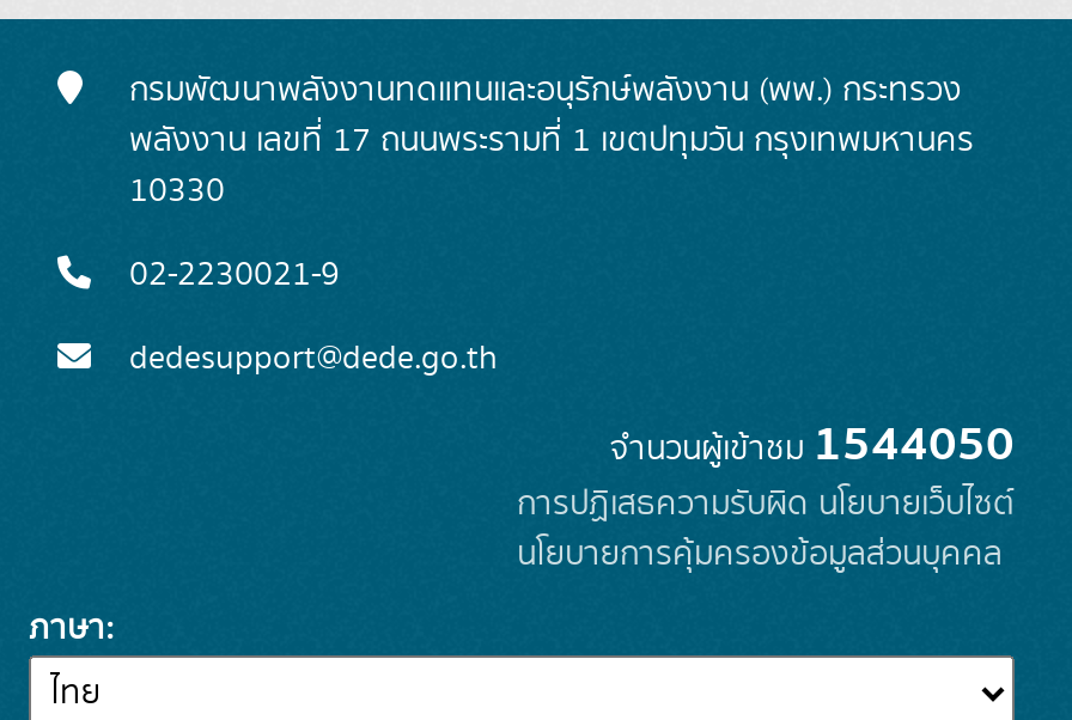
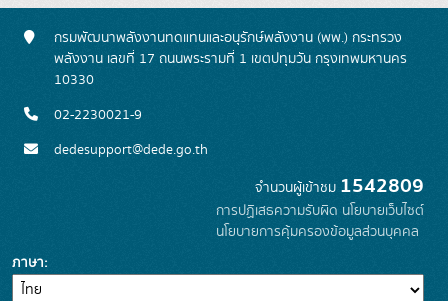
[610,406,1015,483] จำนวนผู้เข้าชม1544050 -> [255,170,424,202] จำนวนผู้เข้าชม1542809

